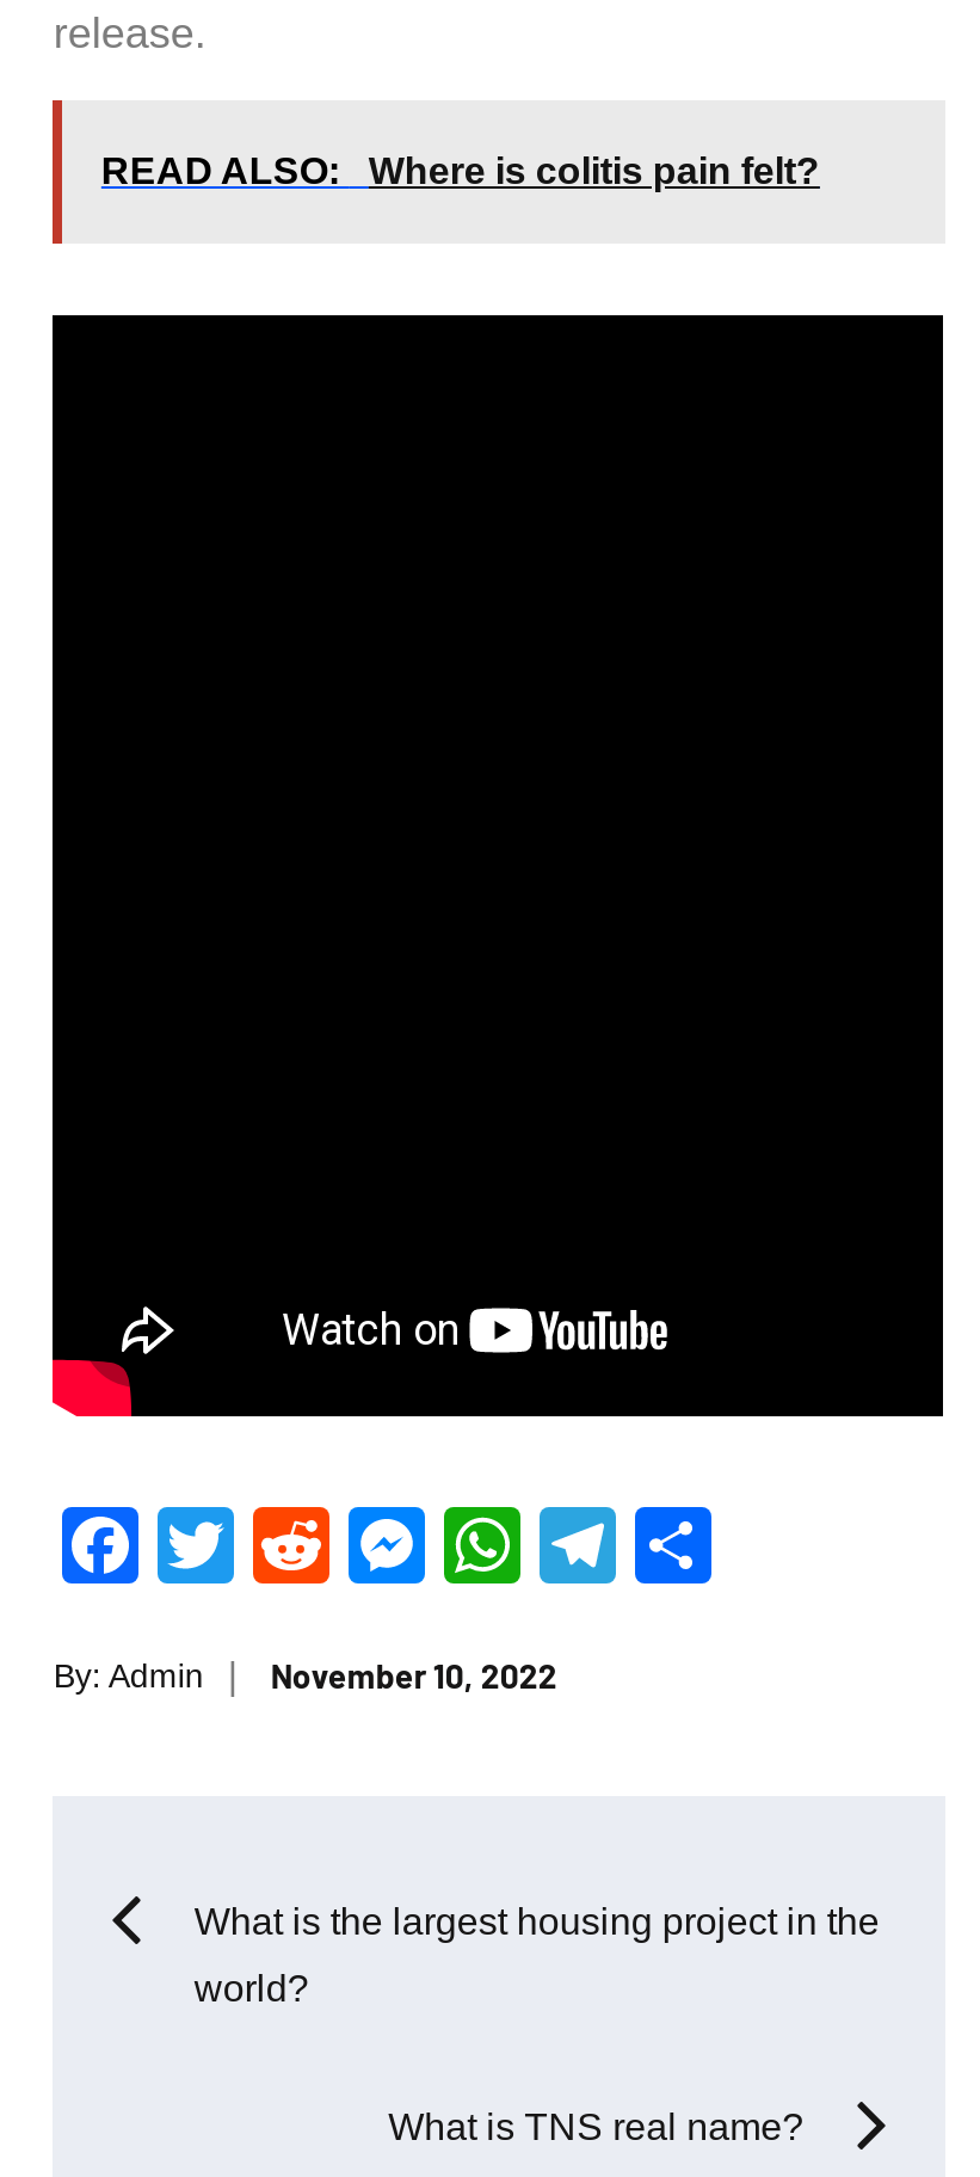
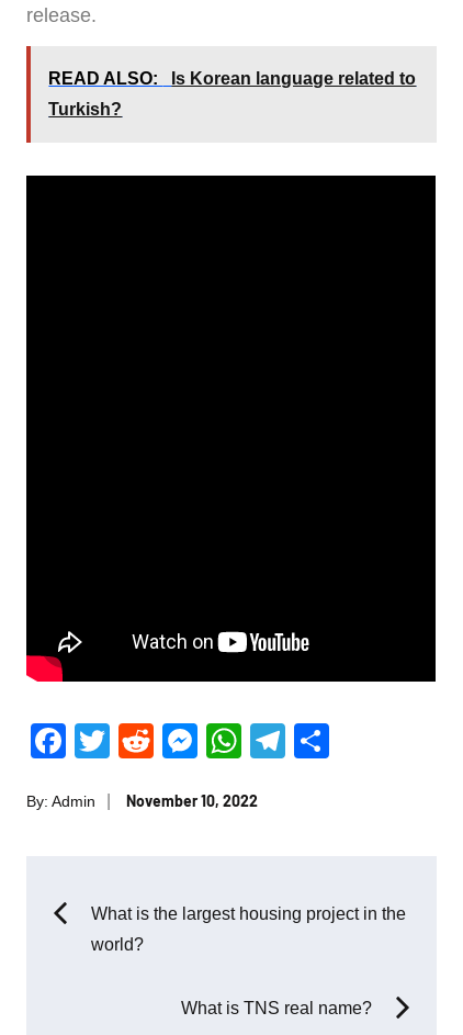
[101,151,820,192] READ ALSO: Where is colitis pain felt? -> [49,69,416,119] READ ALSO: Is Korean language related to | Turkish?

